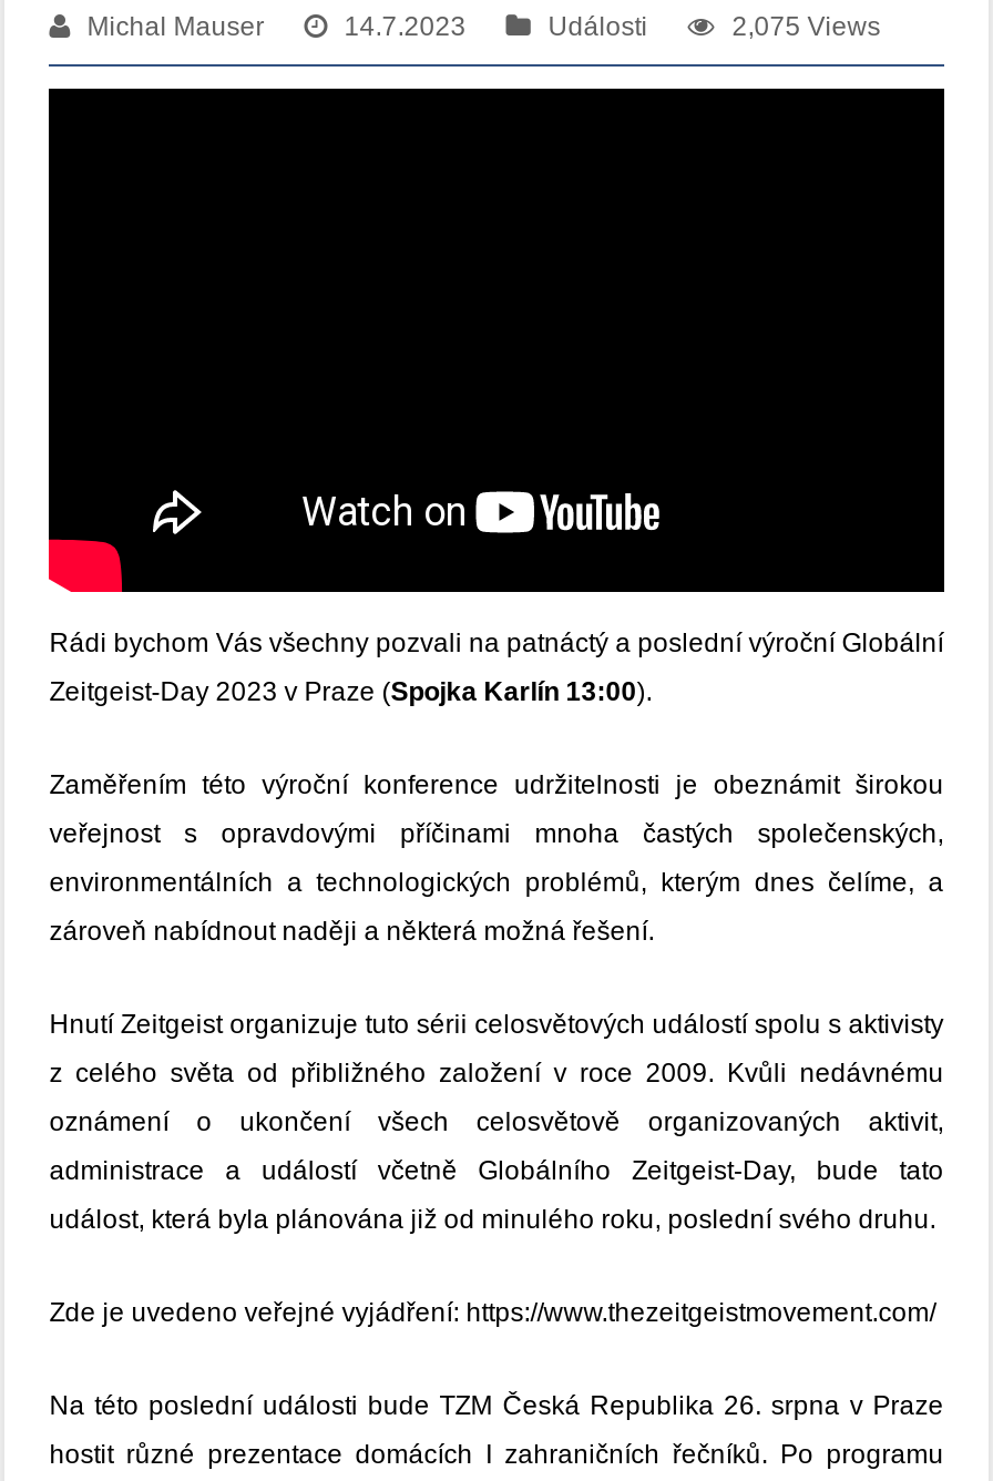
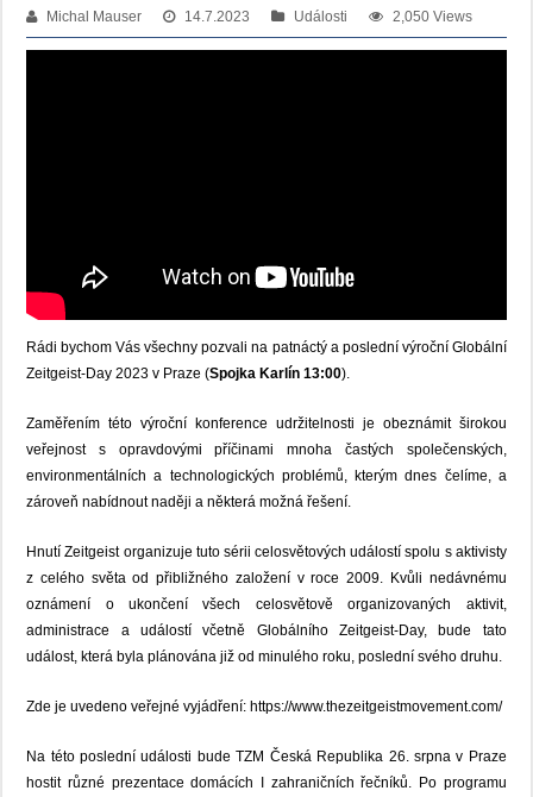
[732,11,880,42] 2,075 Views -> [393,8,473,25] 2,050 Views

